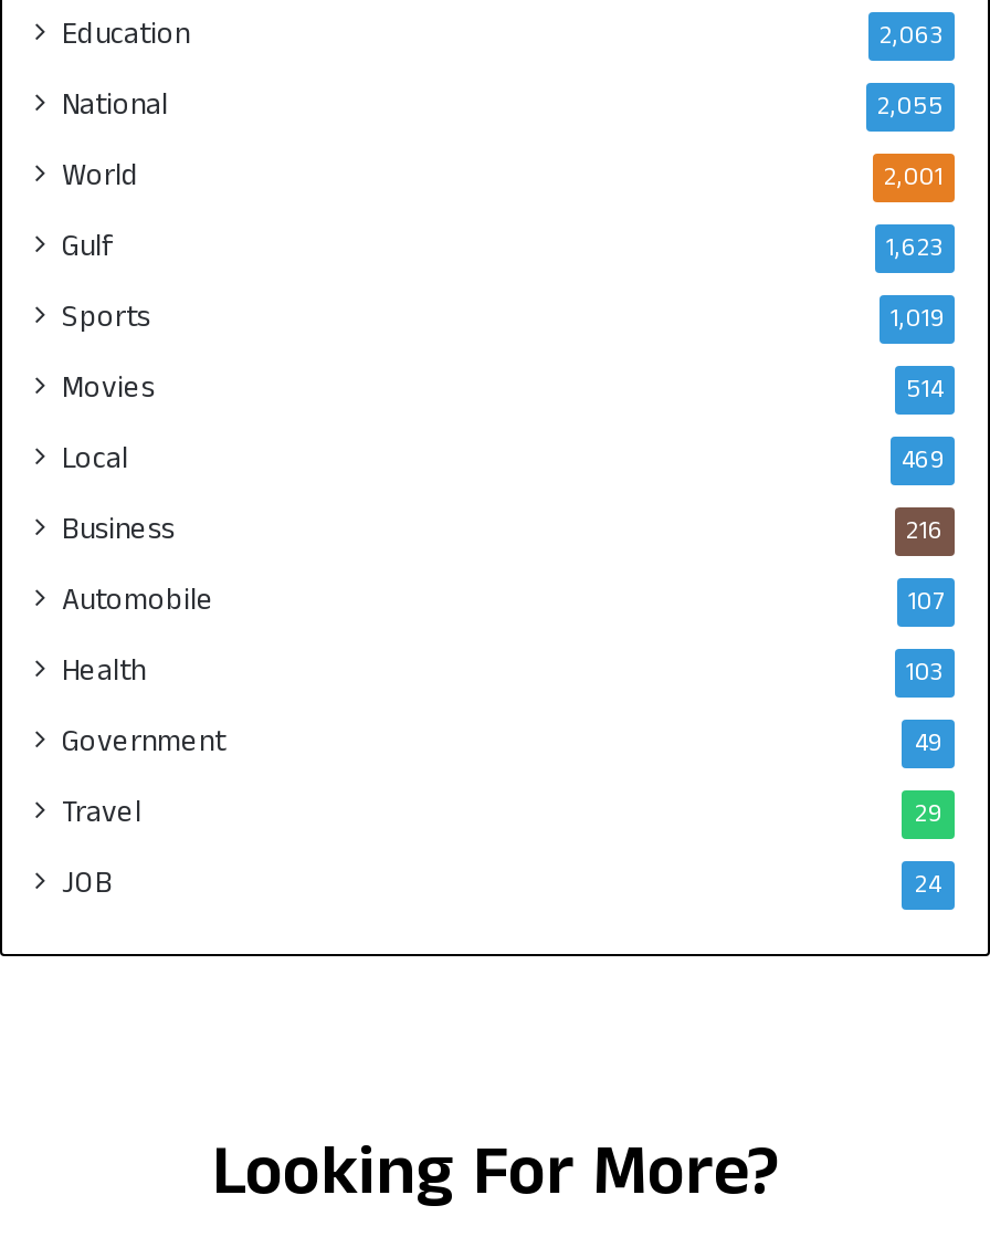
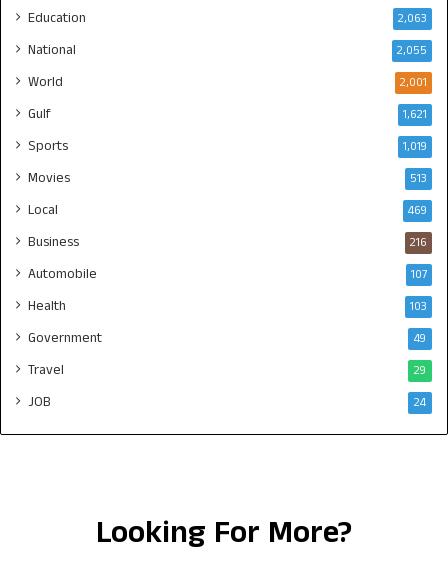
[886,228,944,265] 1,623 -> [403,105,427,122] 1,621
[906,369,944,407] 514 -> [410,169,427,186] 513

